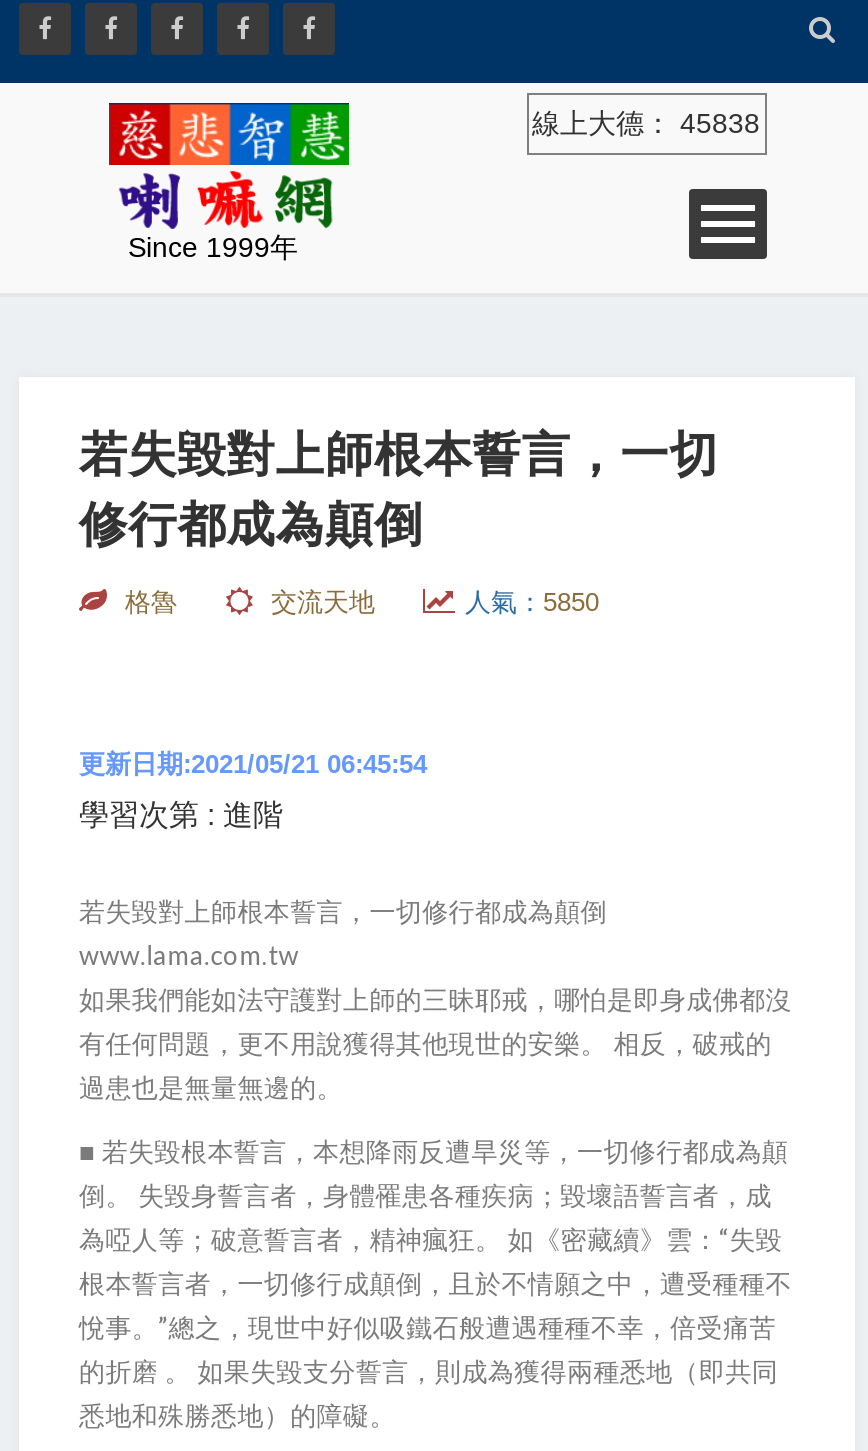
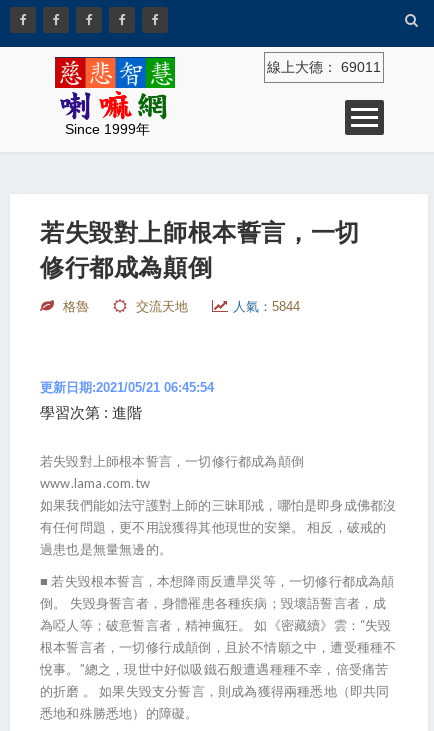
[532,107,760,139] 線上大德：45838 -> [266,59,380,75] 線上大德：69011
[465,587,599,617] 人氣：5850 -> [233,299,300,314] 人氣：5844

